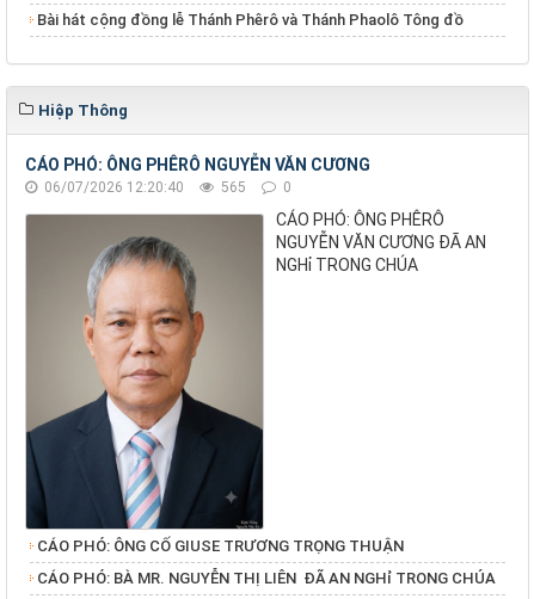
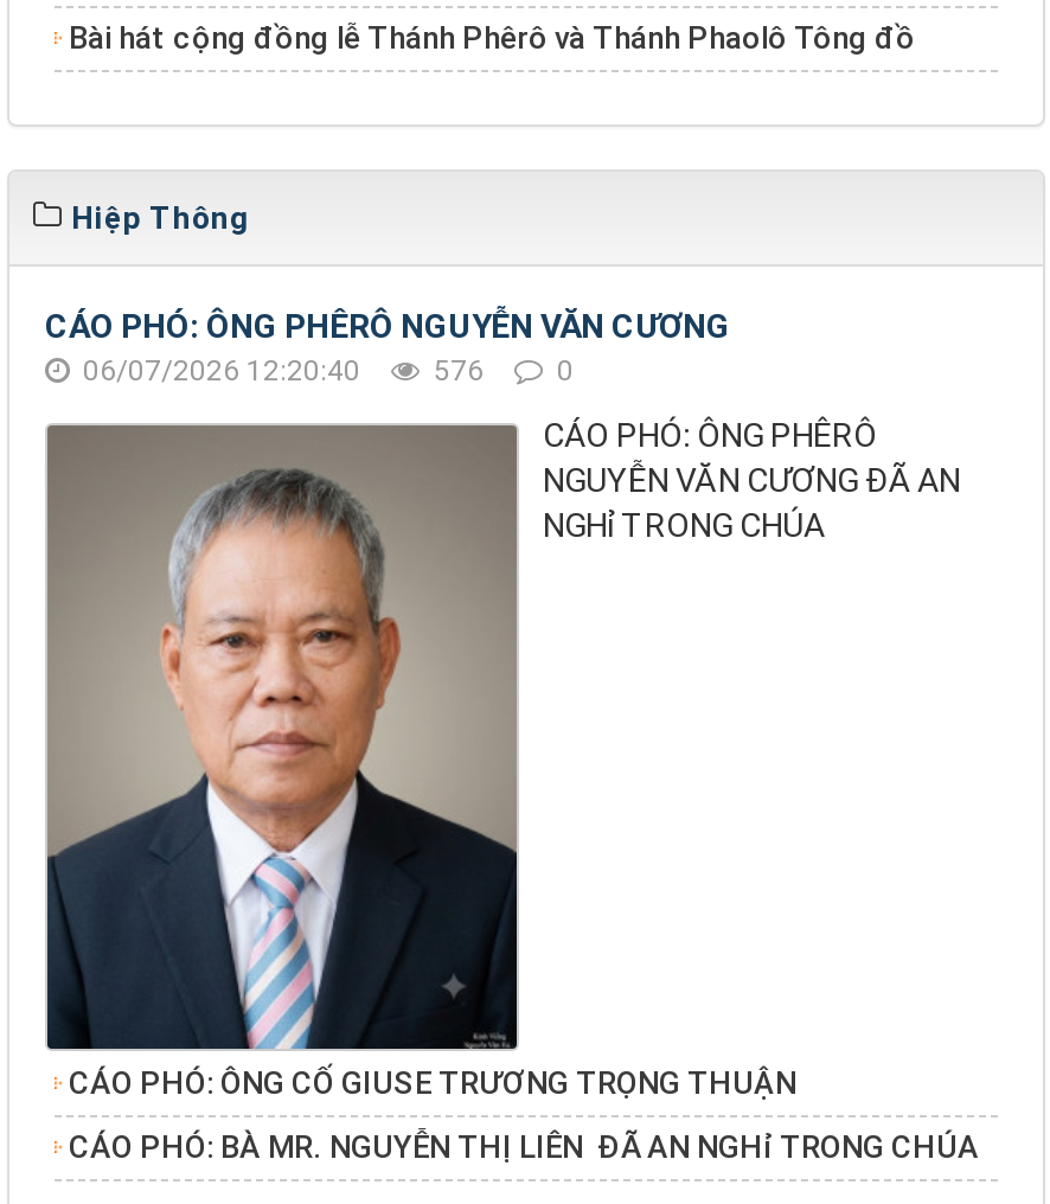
[41,179,291,196] 06/07/2026 12:20:40 565 0 -> [76,354,574,387] 06/07/2026 12:20:40 576 0

